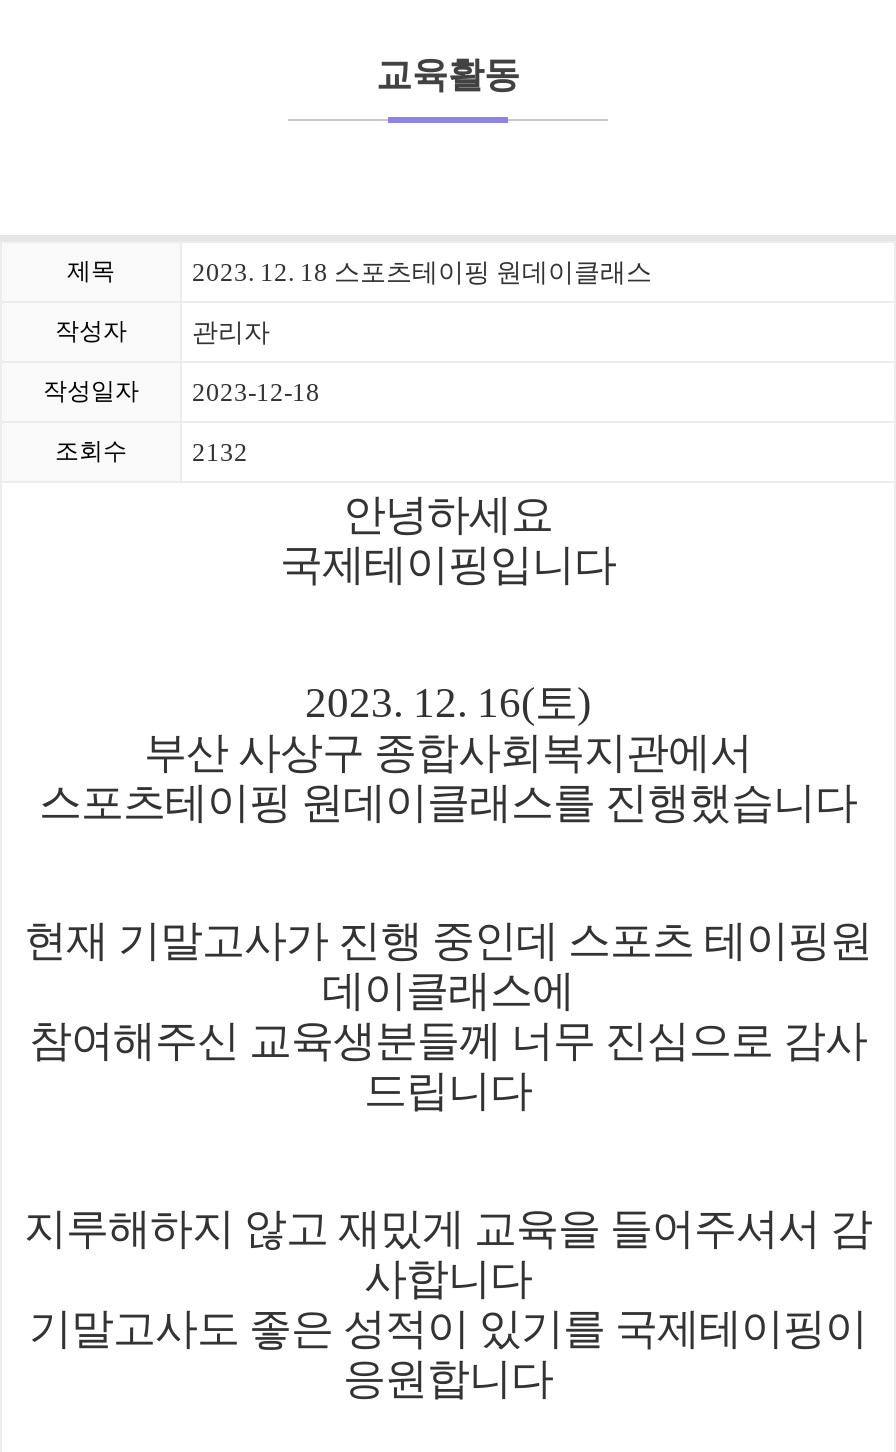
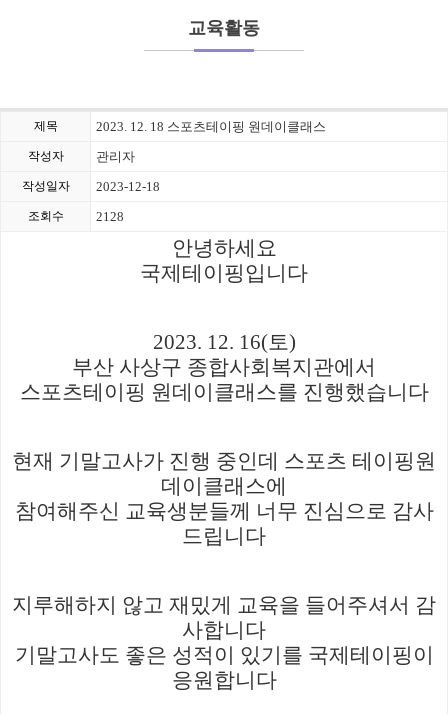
[192,437,248,467] 2132 -> [96,209,124,224] 2128

